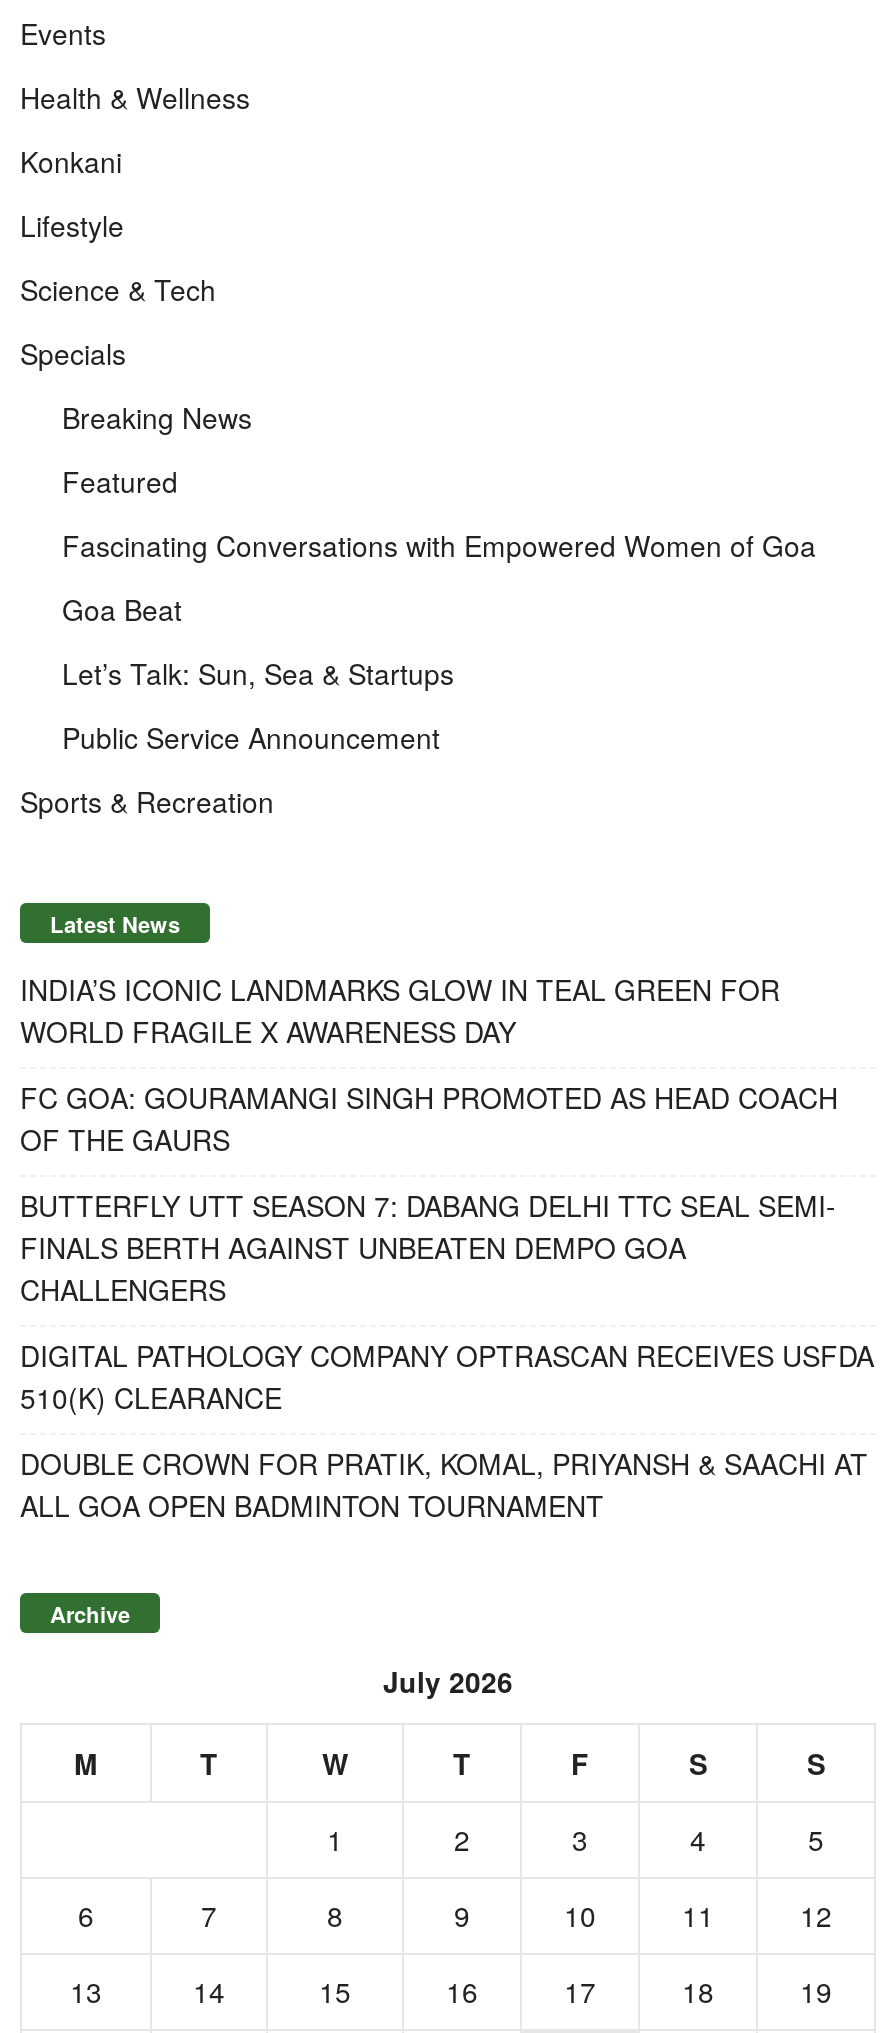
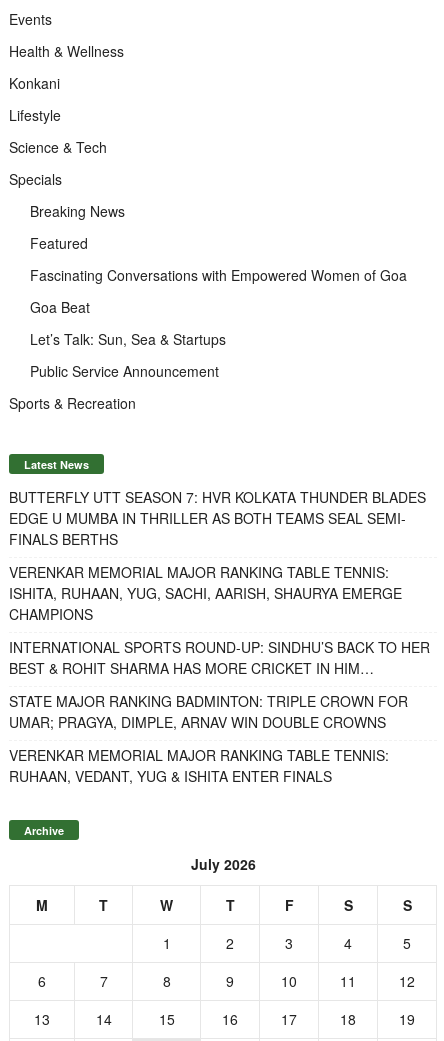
[20,969,780,1051] INDIA’S ICONIC LANDMARKS GLOW IN TEAL GREEN FOR | WORLD FRAGILE X AWARENESS DAY -> [9,487,426,549] BUTTERFLY UTT SEASON 7: HVR KOLKATA THUNDER BLADES | EDGE U MUMBA IN THRILLER AS BOTH TEAMS SEAL SEMI- | FINALS BERTHS
[20,1077,838,1159] FC GOA: GOURAMANGI SINGH PROMOTED AS HEAD COACH | OF THE GAURS -> [9,562,402,624] VERENKAR MEMORIAL MAJOR RANKING TABLE TENNIS: | ISHITA, RUHAAN, YUG, SACHI, AARISH, SHAURYA EMERGE | CHAMPIONS
[20,1185,836,1309] BUTTERFLY UTT SEASON 7: DABANG DELHI TTC SEAL SEMI- | FINALS BERTH AGAINST UNBEATEN DEMPO GOA | CHALLENGERS -> [9,637,430,678] INTERNATIONAL SPORTS ROUND-UP: SINDHU’S BACK TO HER | BEST & ROHIT SHARMA HAS MORE CRICKET IN HIM…
[20,1335,874,1417] DIGITAL PATHOLOGY COMPANY OPTRASCAN RECEIVES USFDA | 510(K) CLEARANCE -> [9,691,408,732] STATE MAJOR RANKING BADMINTON: TRIPLE CROWN FOR | UMAR; PRAGYA, DIMPLE, ARNAV WIN DOUBLE CROWNS
[20,1443,868,1525] DOUBLE CROWN FOR PRATIK, KOMAL, PRIYANSH & SAACHI AT | ALL GOA OPEN BADMINTON TOURNAMENT -> [9,745,389,786] VERENKAR MEMORIAL MAJOR RANKING TABLE TENNIS: | RUHAAN, VEDANT, YUG & ISHITA ENTER FINALS

